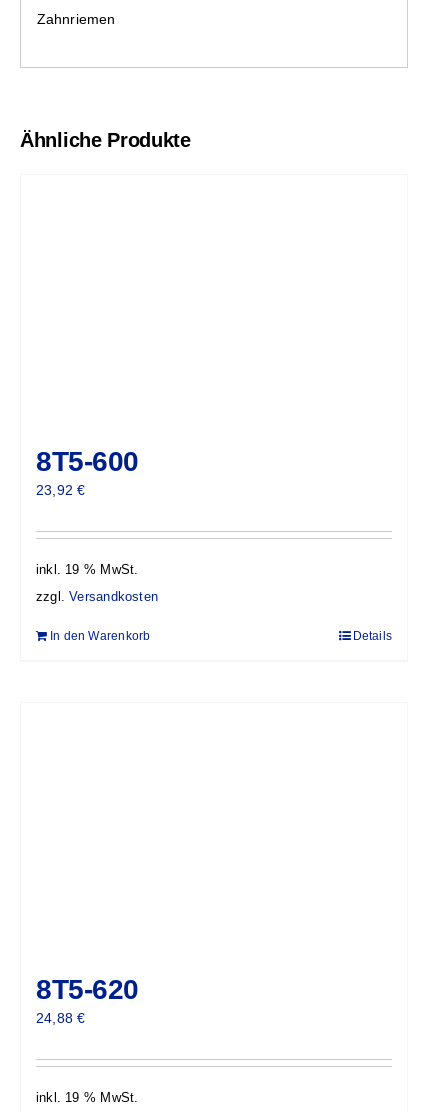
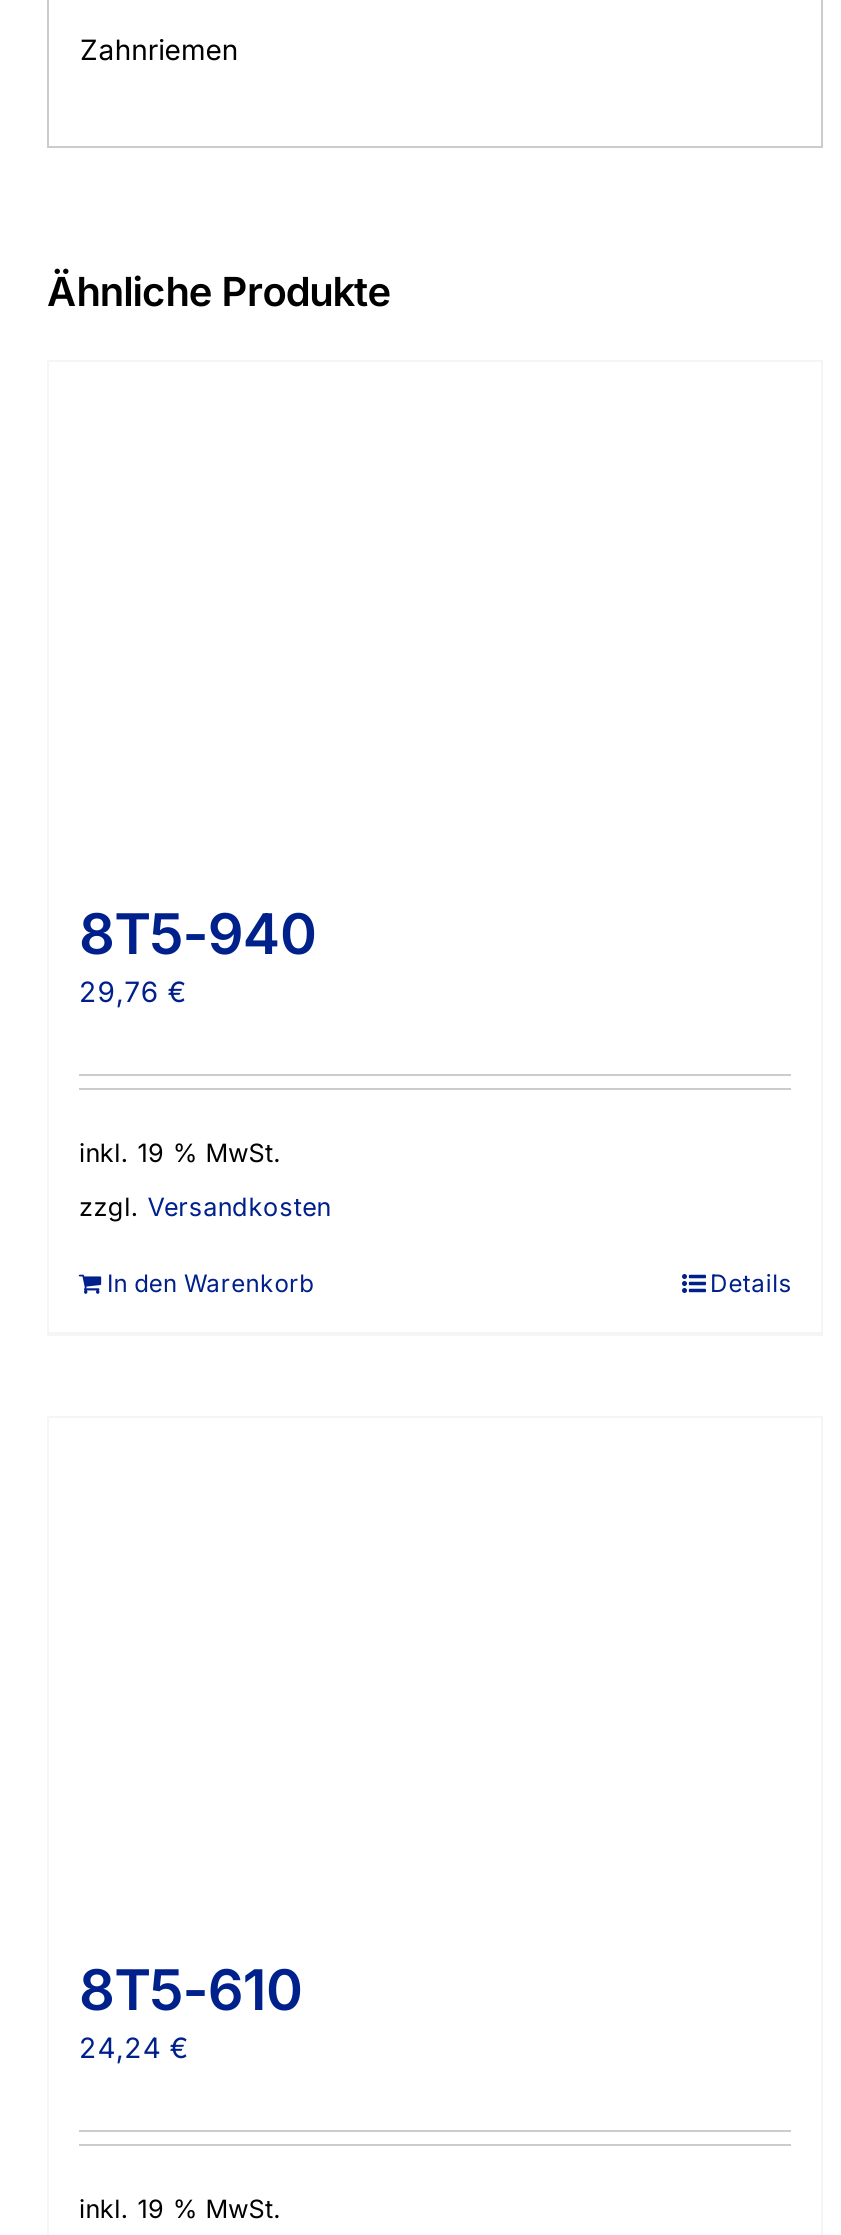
[36,446,139,498] 8T5-600 | 23,92 € -> [79,899,315,1007] 8T5-940 | 29,76 €
[36,974,139,1026] 8T5-620 | 24,88 € -> [79,1956,301,2064] 8T5-610 | 24,24 €

